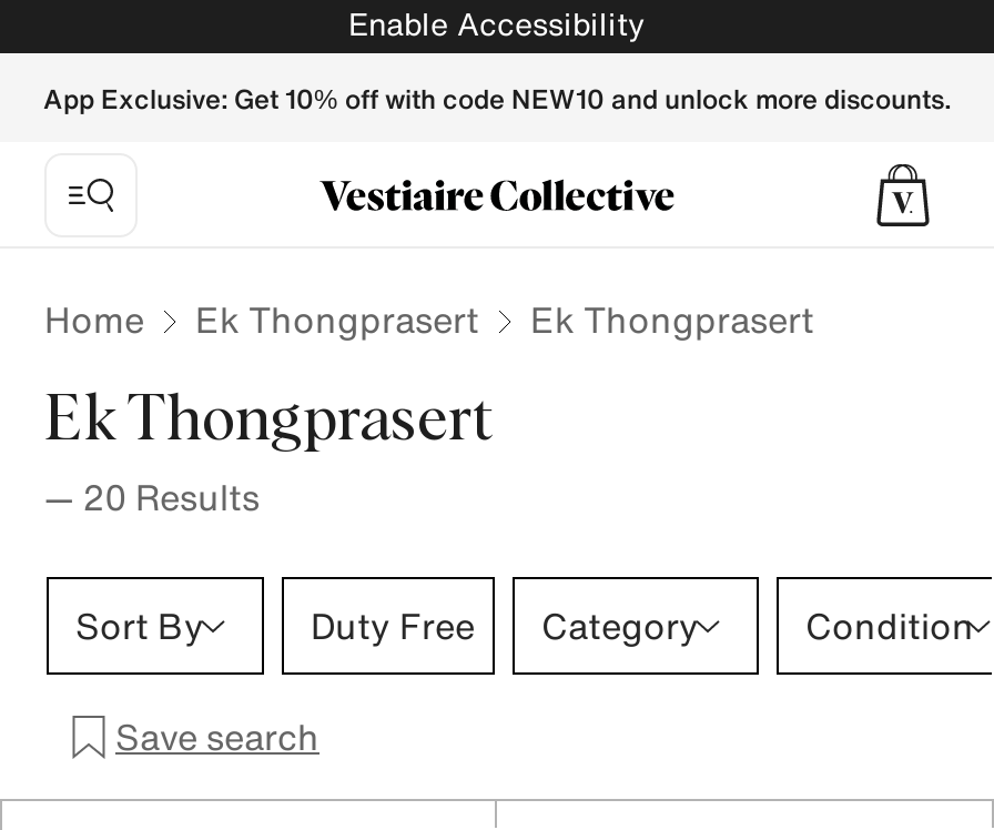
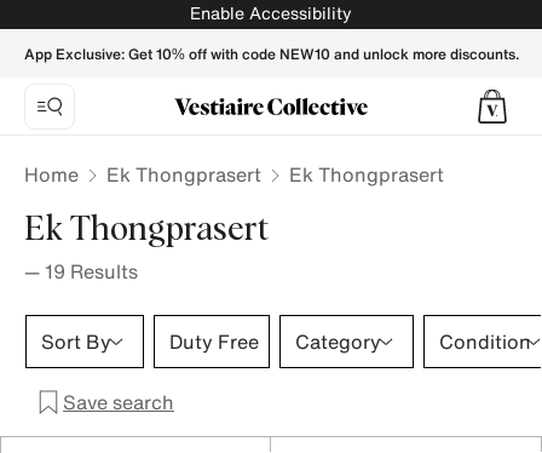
[44,470,260,524] — 20 Results -> [24,257,138,286] — 19 Results

